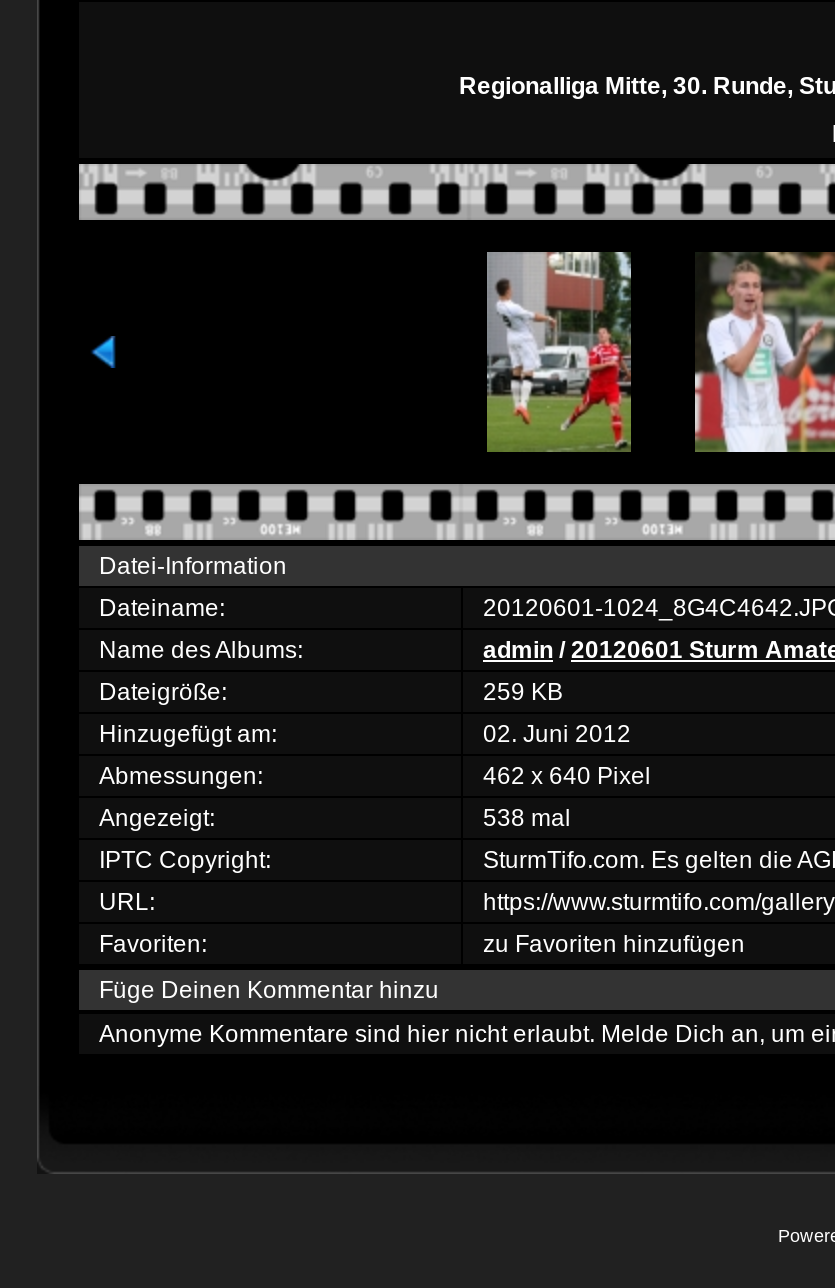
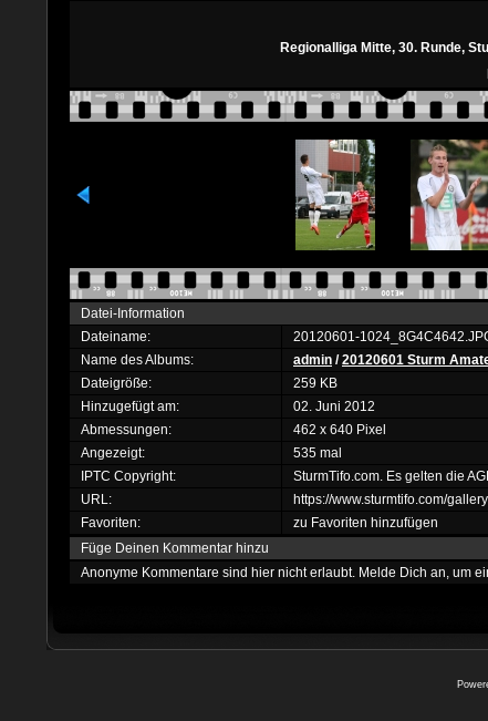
[483,804,571,832] 538 mal -> [293,445,342,461] 535 mal

